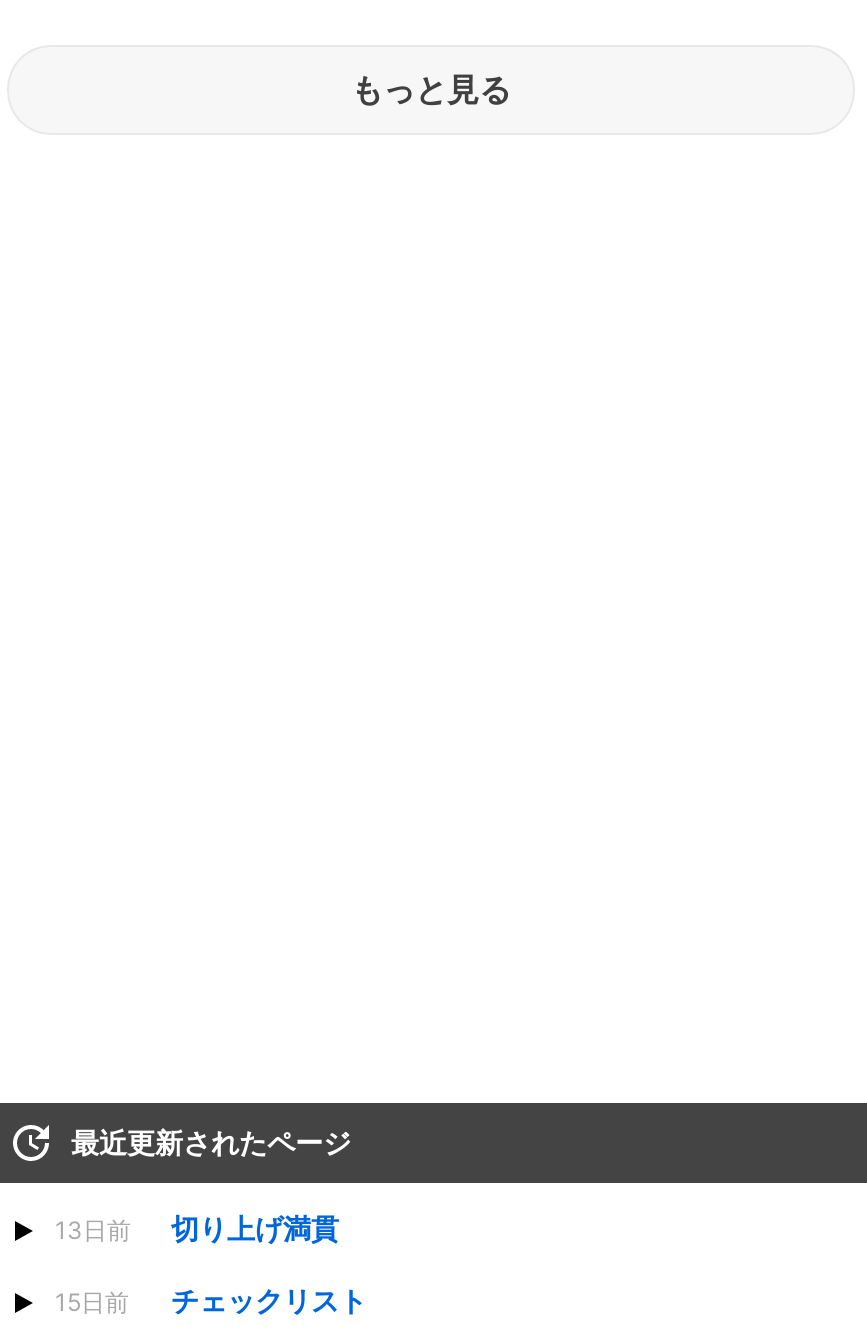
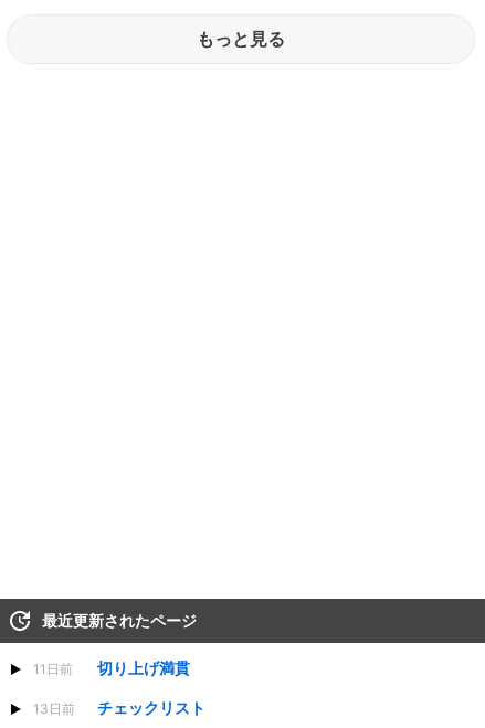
[55,1211,339,1245] 13日前 切り上げ満貫 -> [33,658,190,677] 11日前 切り上げ満貫
[55,1283,367,1317] 15日前 チェックリスト -> [33,698,205,717] 13日前 チェックリスト

